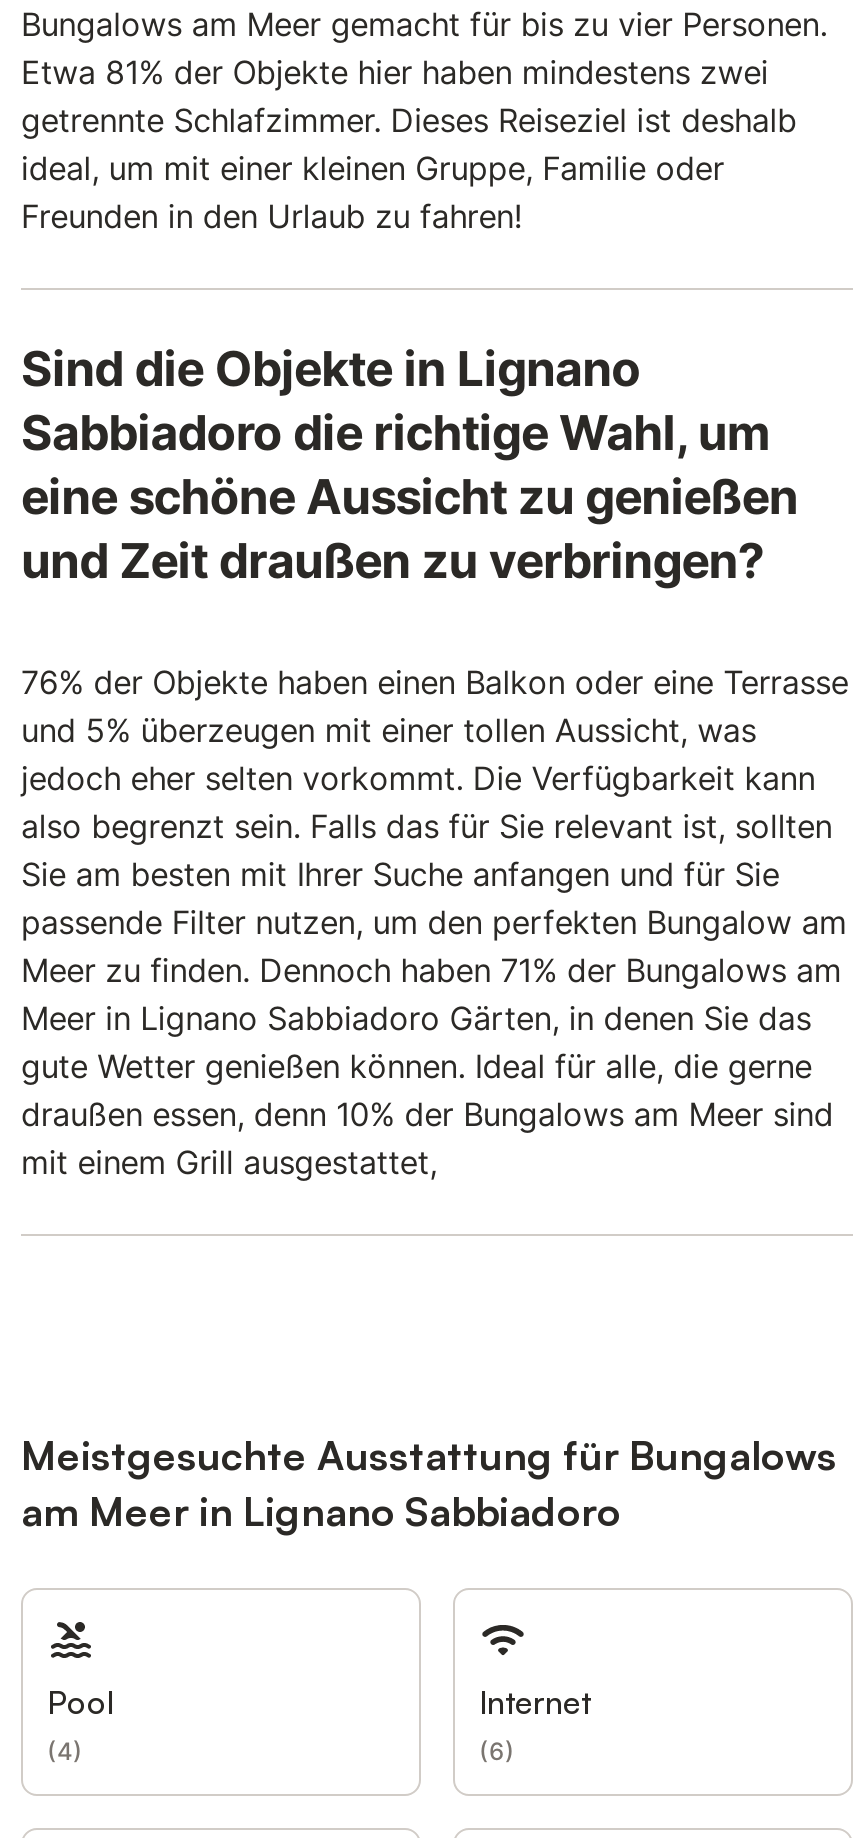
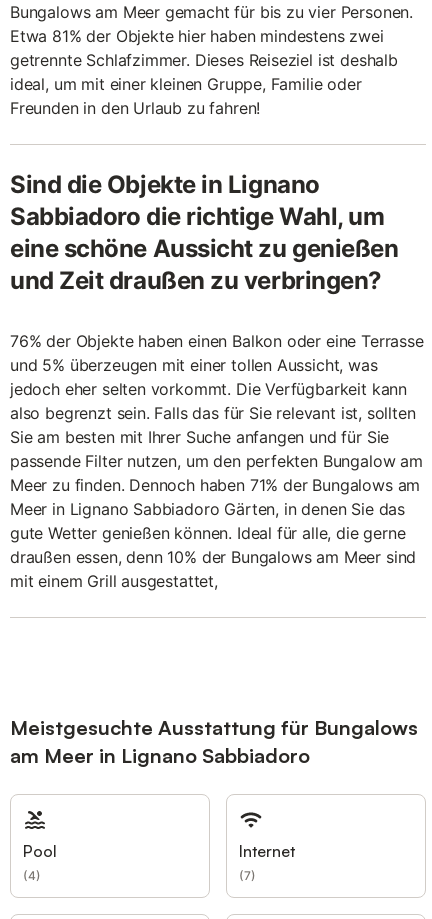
[479,1736,515,1766] (6) -> [239,868,256,883] (7)

